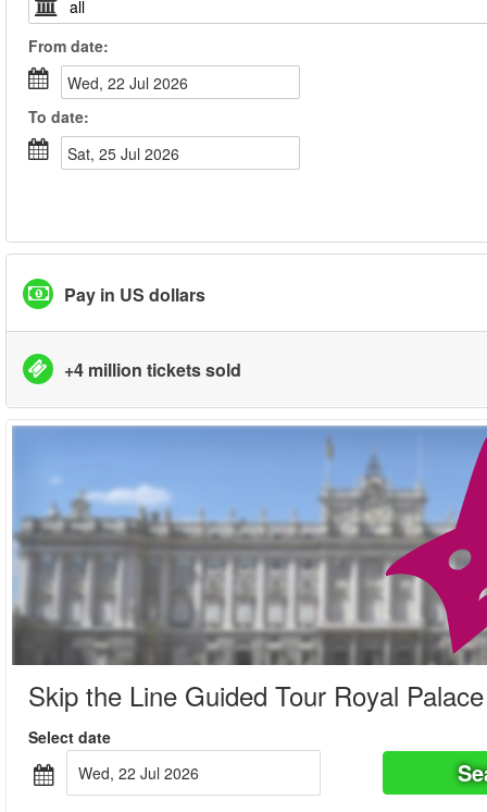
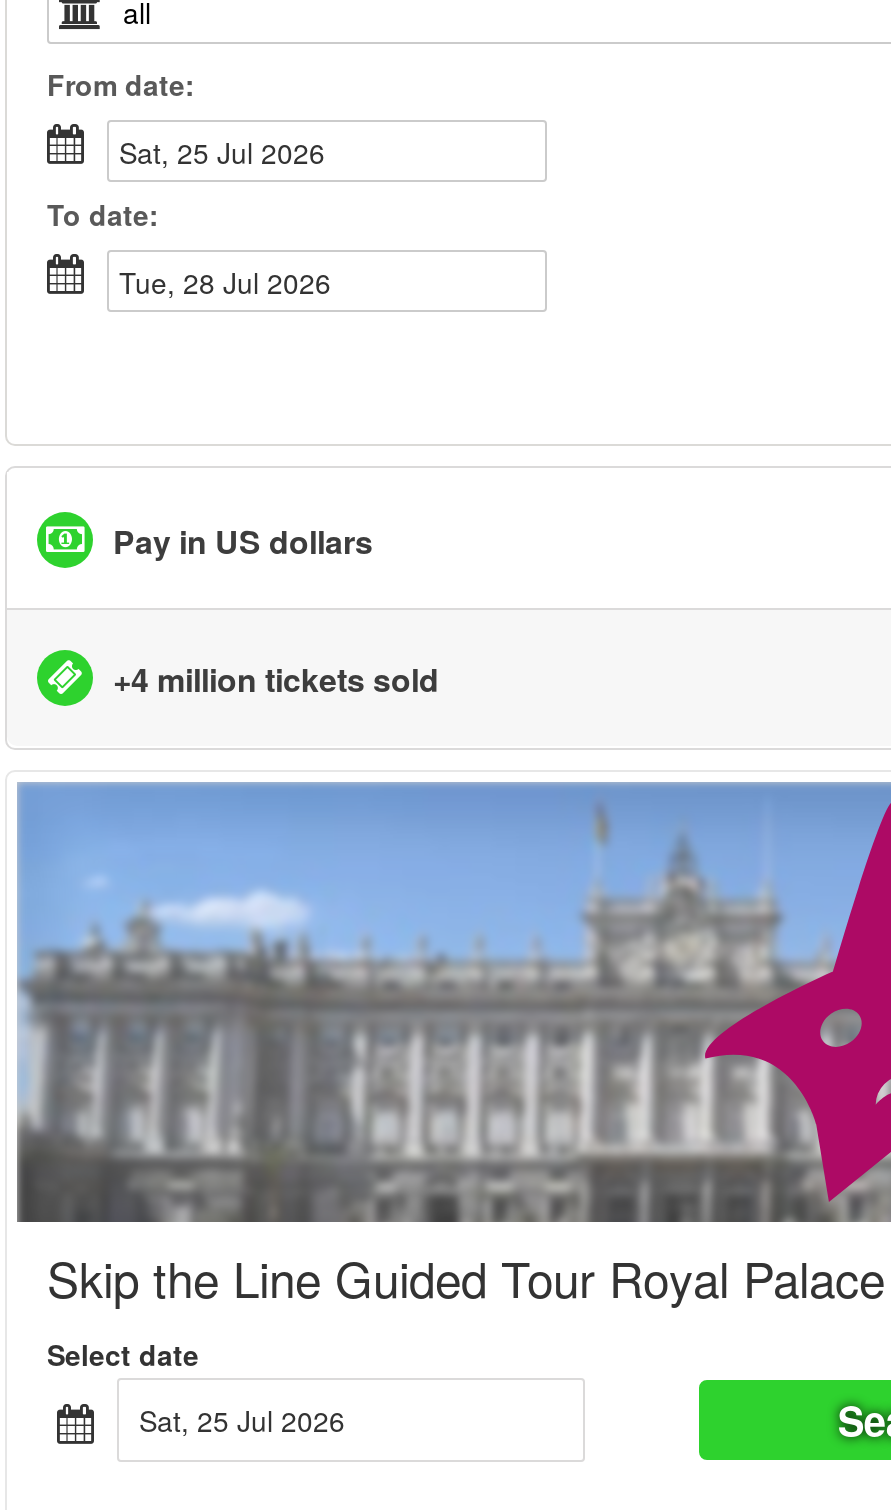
[82,72,188,94] Wed, 22 Jul 2026 -> [137,132,325,172] Sat, 25 Jul 2026
[77,143,179,164] Sat, 25 Jul 2026 -> [135,262,331,302] Tue, 28 Jul 2026
[92,762,199,784] Wed, 22 Jul 2026 -> [157,1400,345,1440] Sat, 25 Jul 2026

